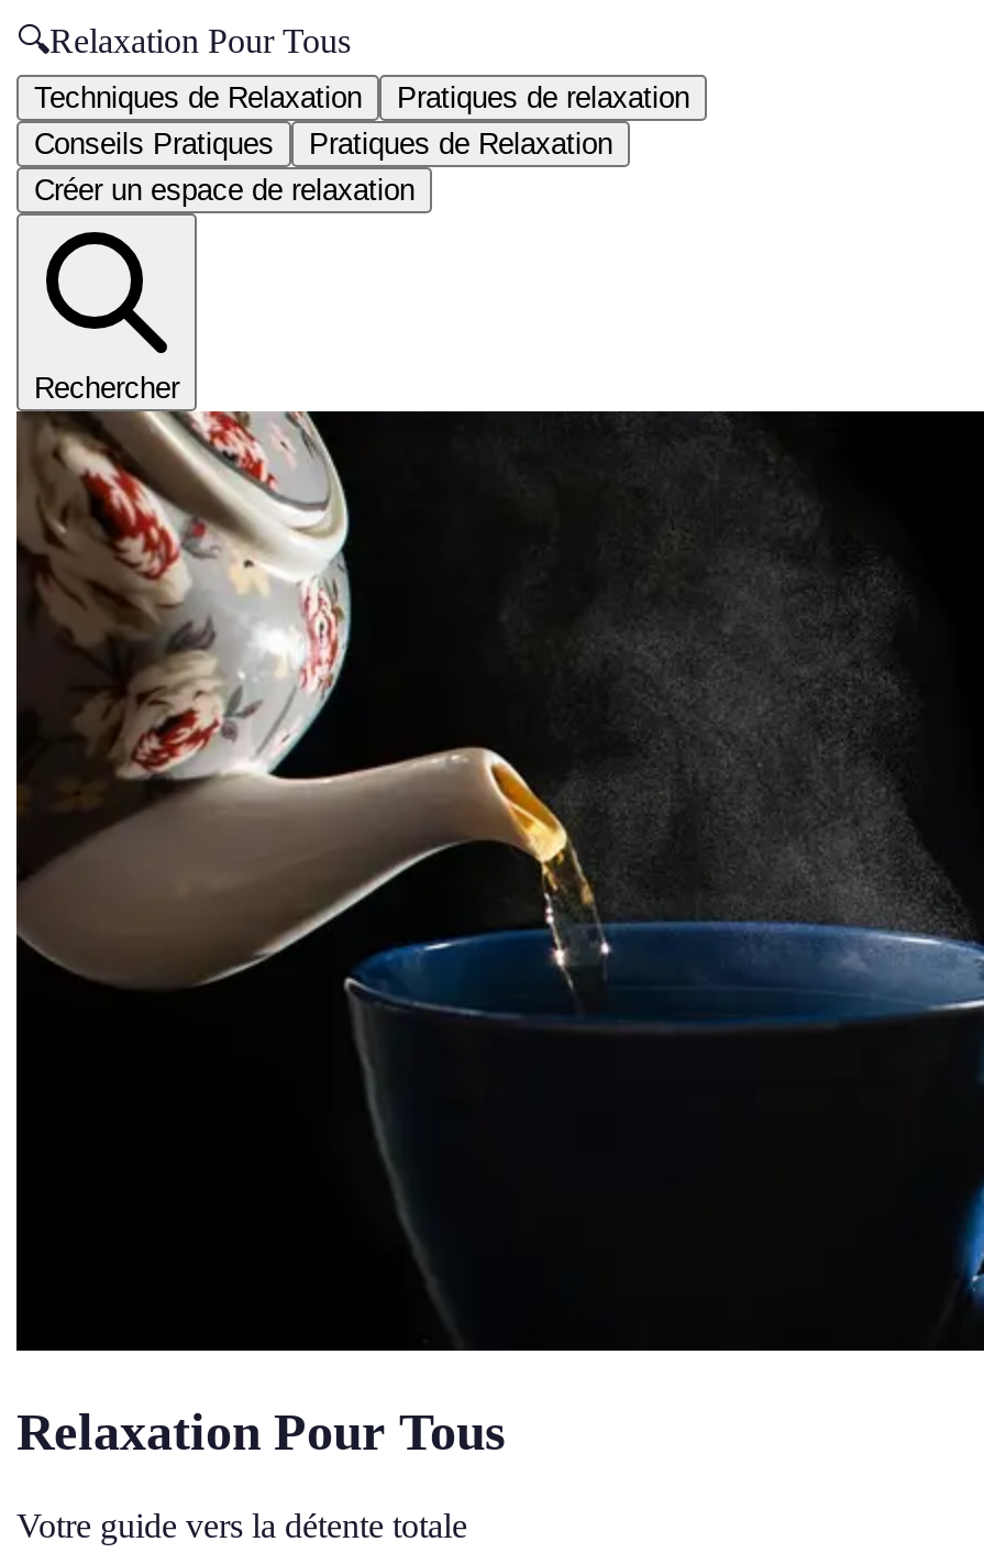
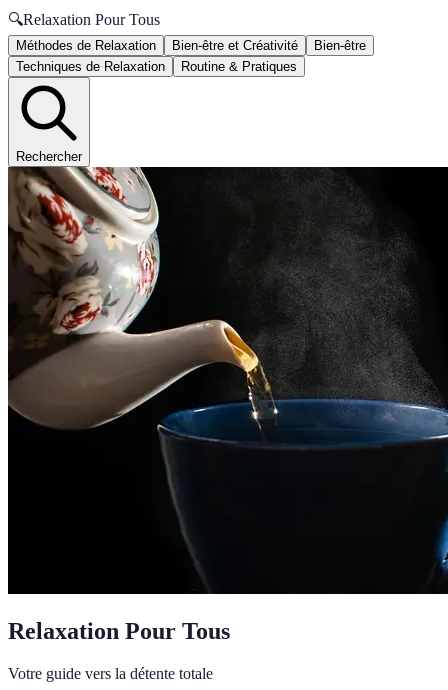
none -> [16,38,366,53] Méthodes de Relaxation | Bien-être et Créativité | Bien-être
[34,81,689,207] Pratiques de relaxation | Conseils Pratiques | Pratiques de Relaxation | Créer un espace de relaxation -> [181,59,297,74] Routine & Pratiques
moved [34,81,362,114] -> [16,59,165,74]: Techniques de Relaxation

